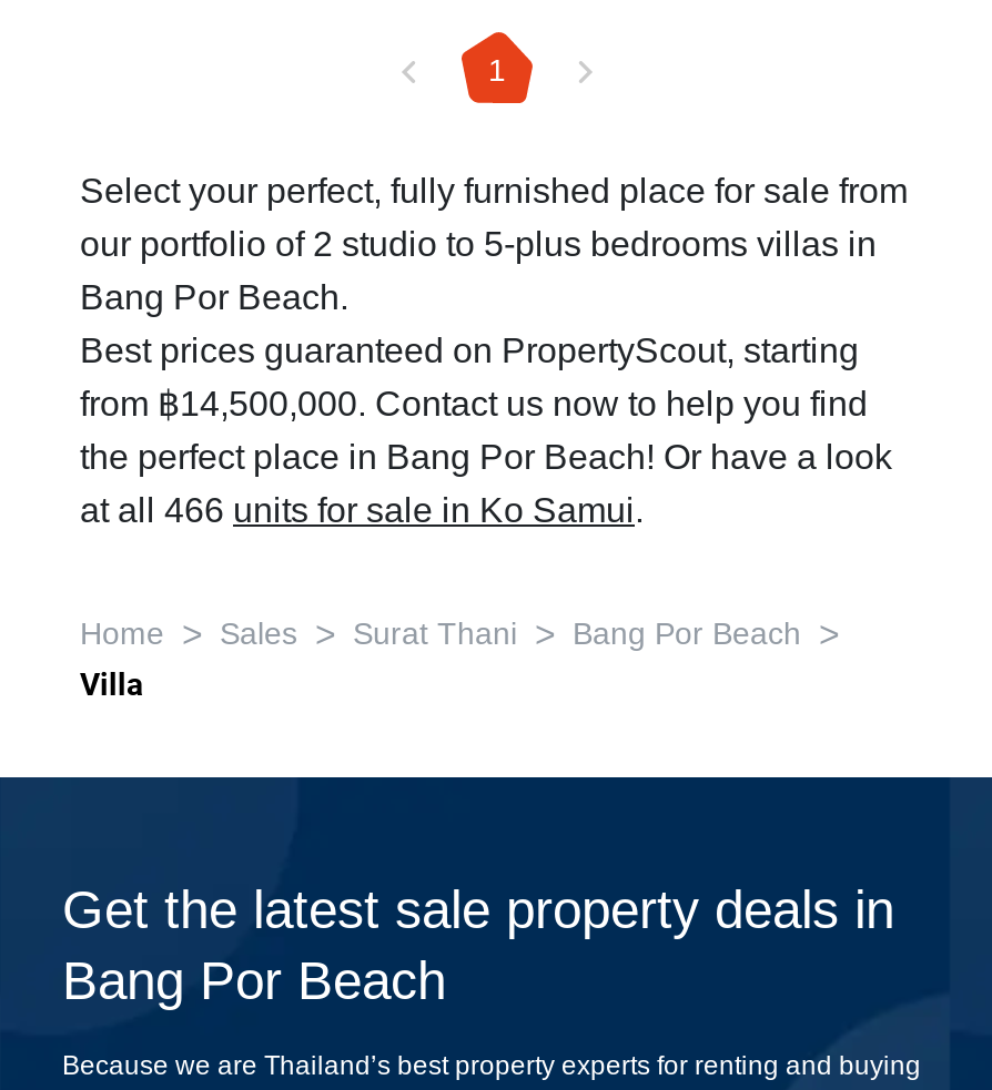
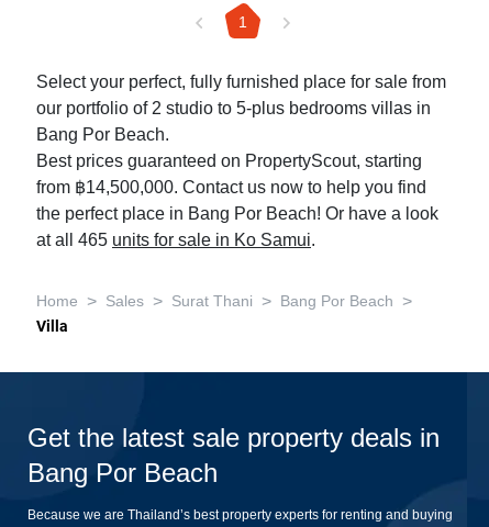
[80,489,644,533] at all 466 units for sale in Ko Samui. -> [36,229,315,251] at all 465 units for sale in Ko Samui.

